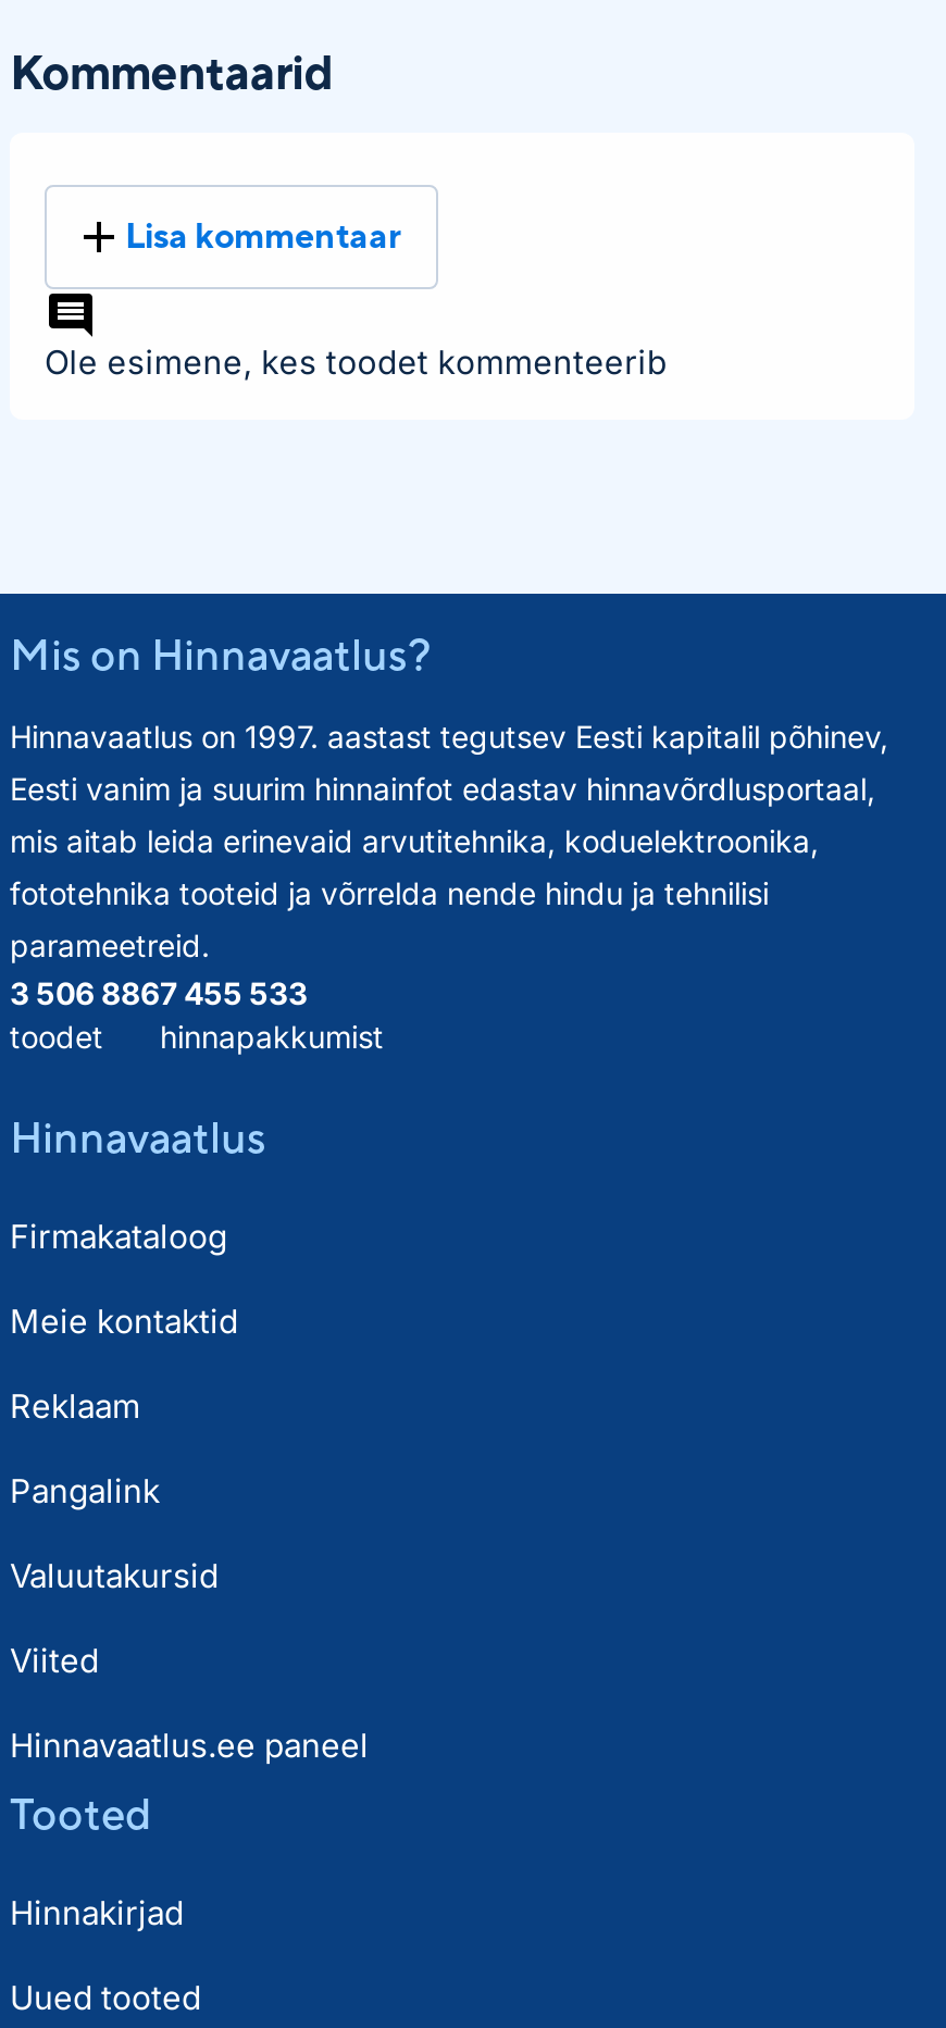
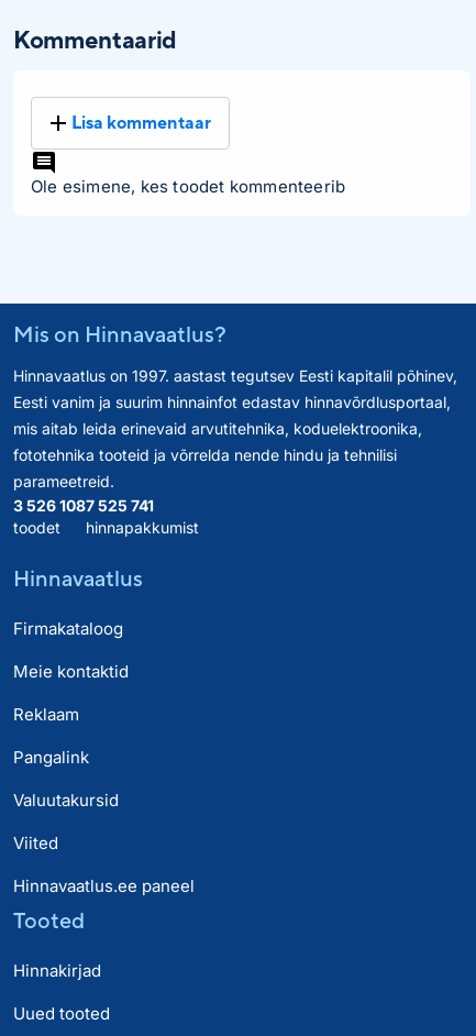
[10,974,160,1011] 3 506 886 -> [13,496,86,515] 3 526 108
[160,974,308,1011] 7 455 533 -> [86,496,154,515] 7 525 741

